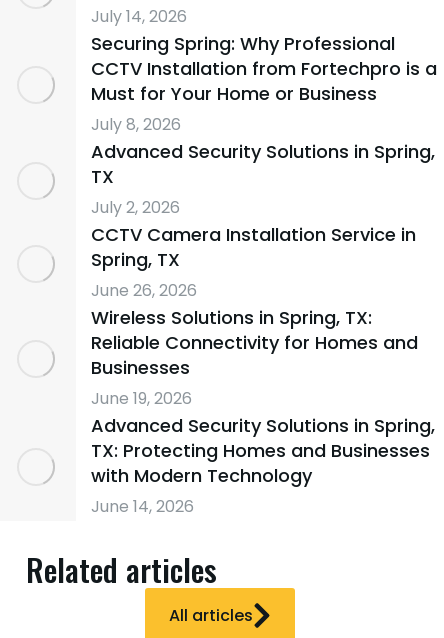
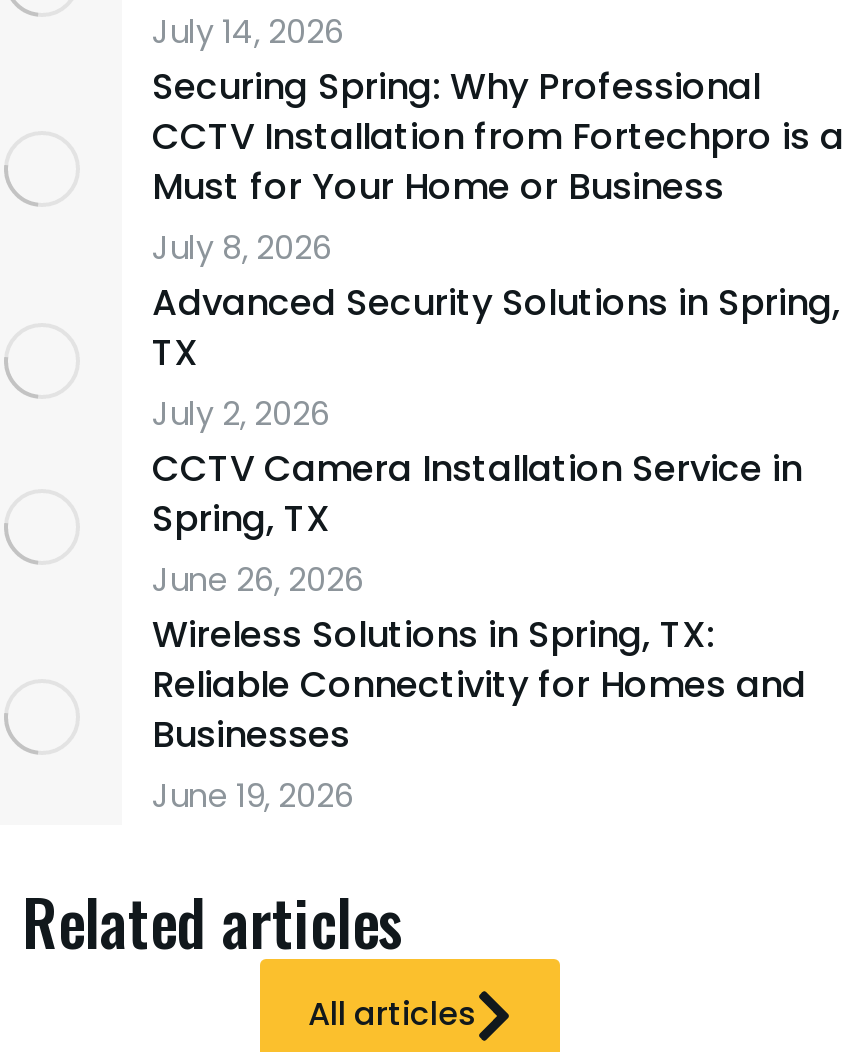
[91,413,435,518] Advanced Security Solutions in Spring, | TX: Protecting Homes and Businesses | with Modern Technology | June 14, 2026 -> none

